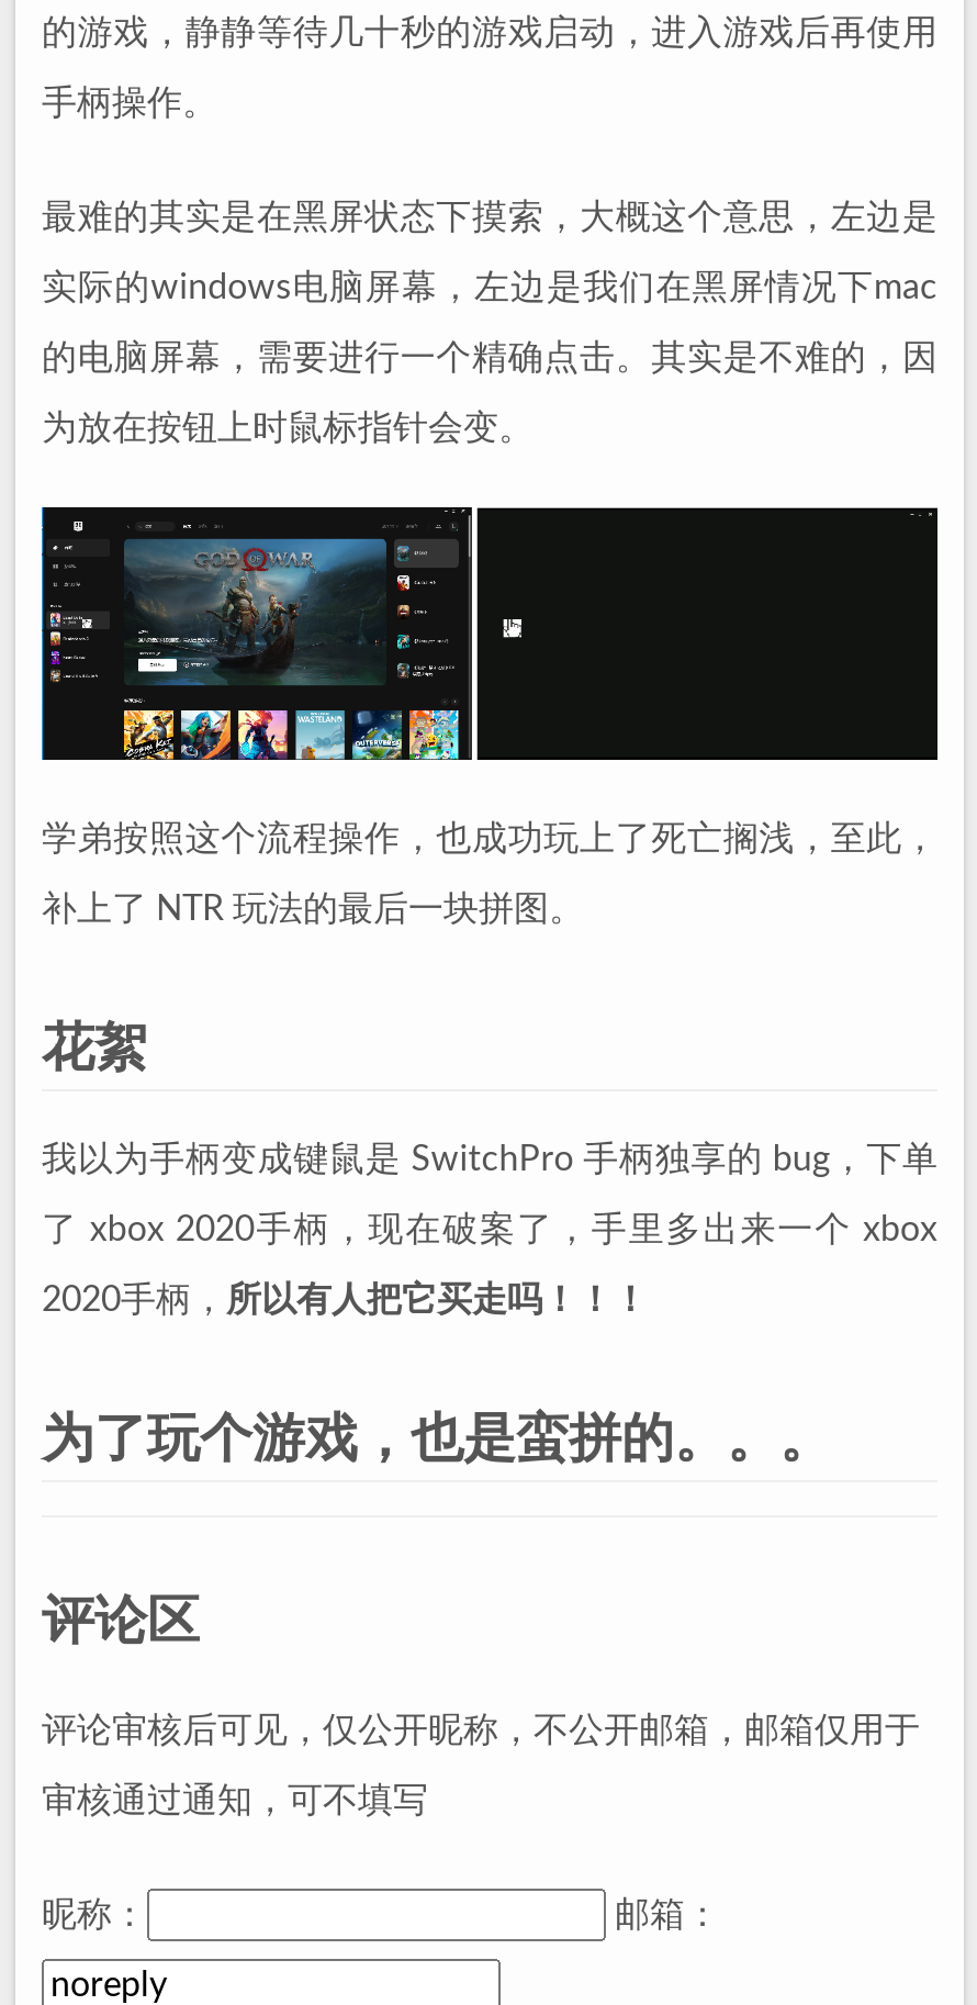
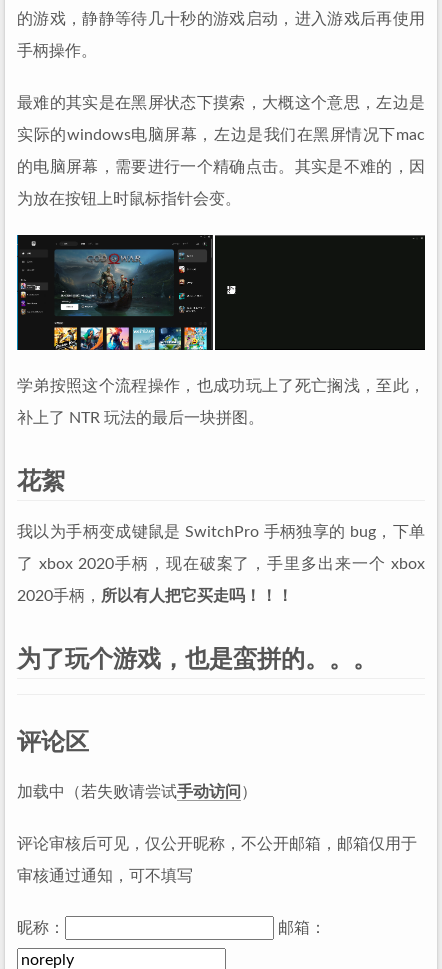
none -> [17,784,257,800] 加载中（若失败请尝试手动访问）

